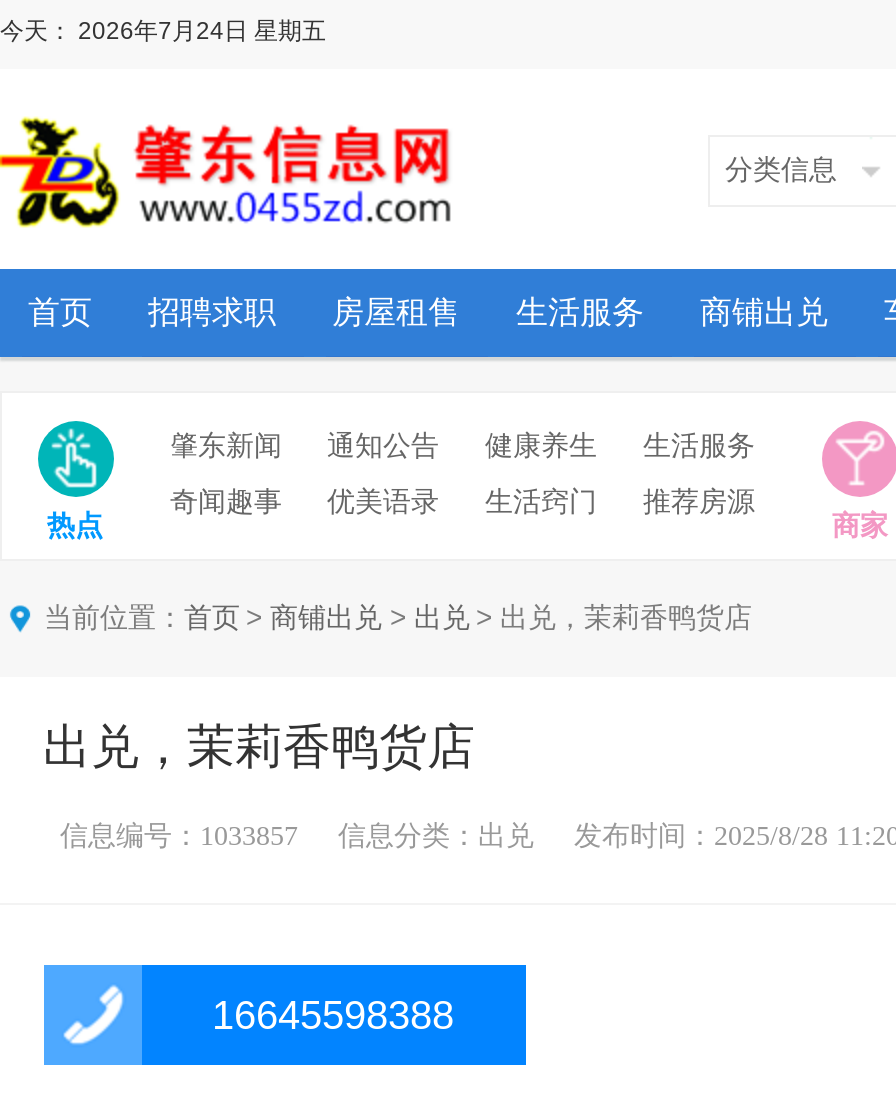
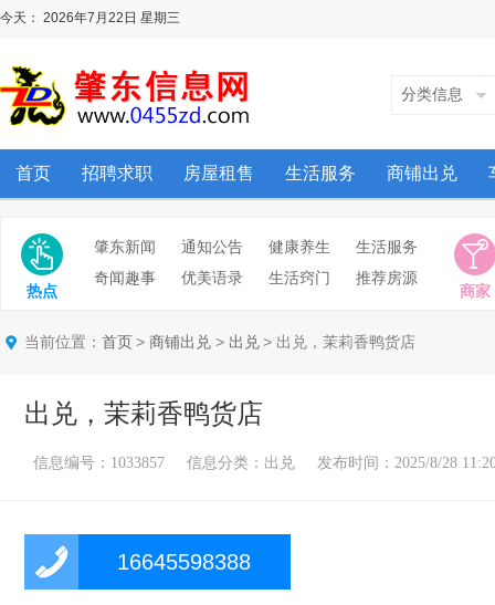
[0,17,332,45] 今天： 2026年7月24日星期五 -> [0,10,183,25] 今天： 2026年7月22日星期三

